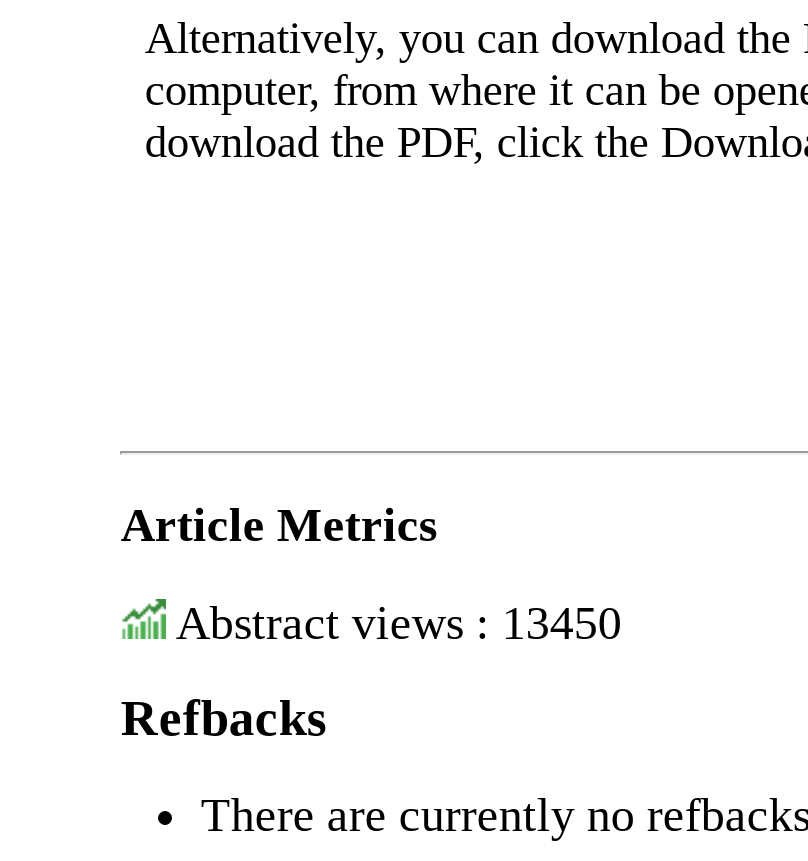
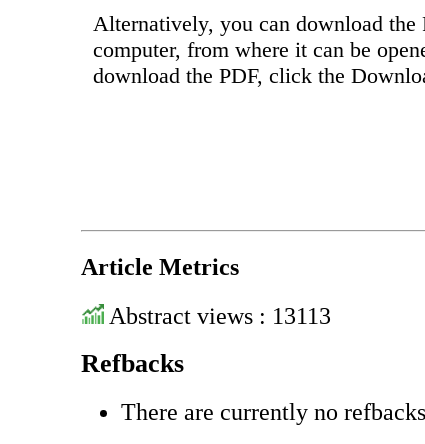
[166,596,622,650] Abstract views : 13450 -> [104,302,331,329] Abstract views : 13113

